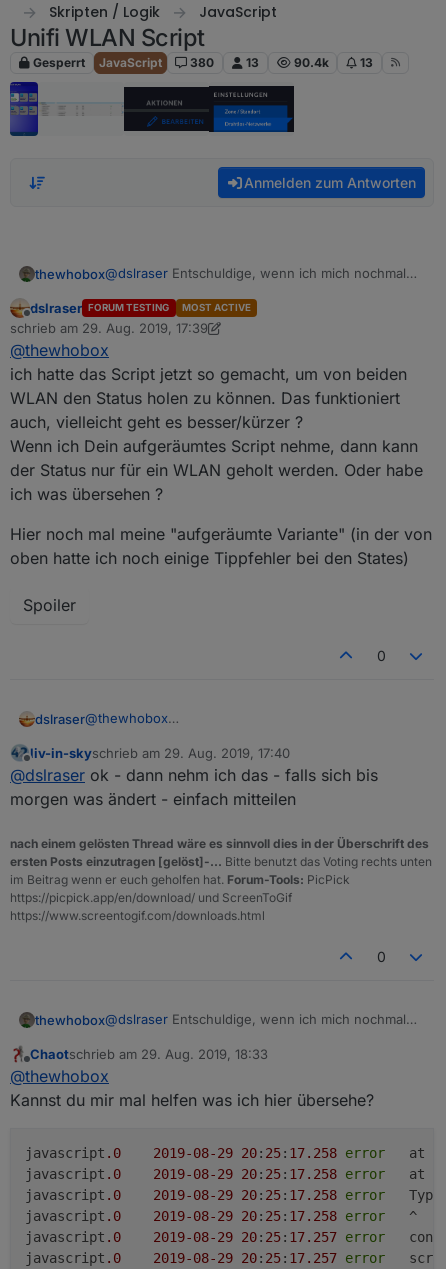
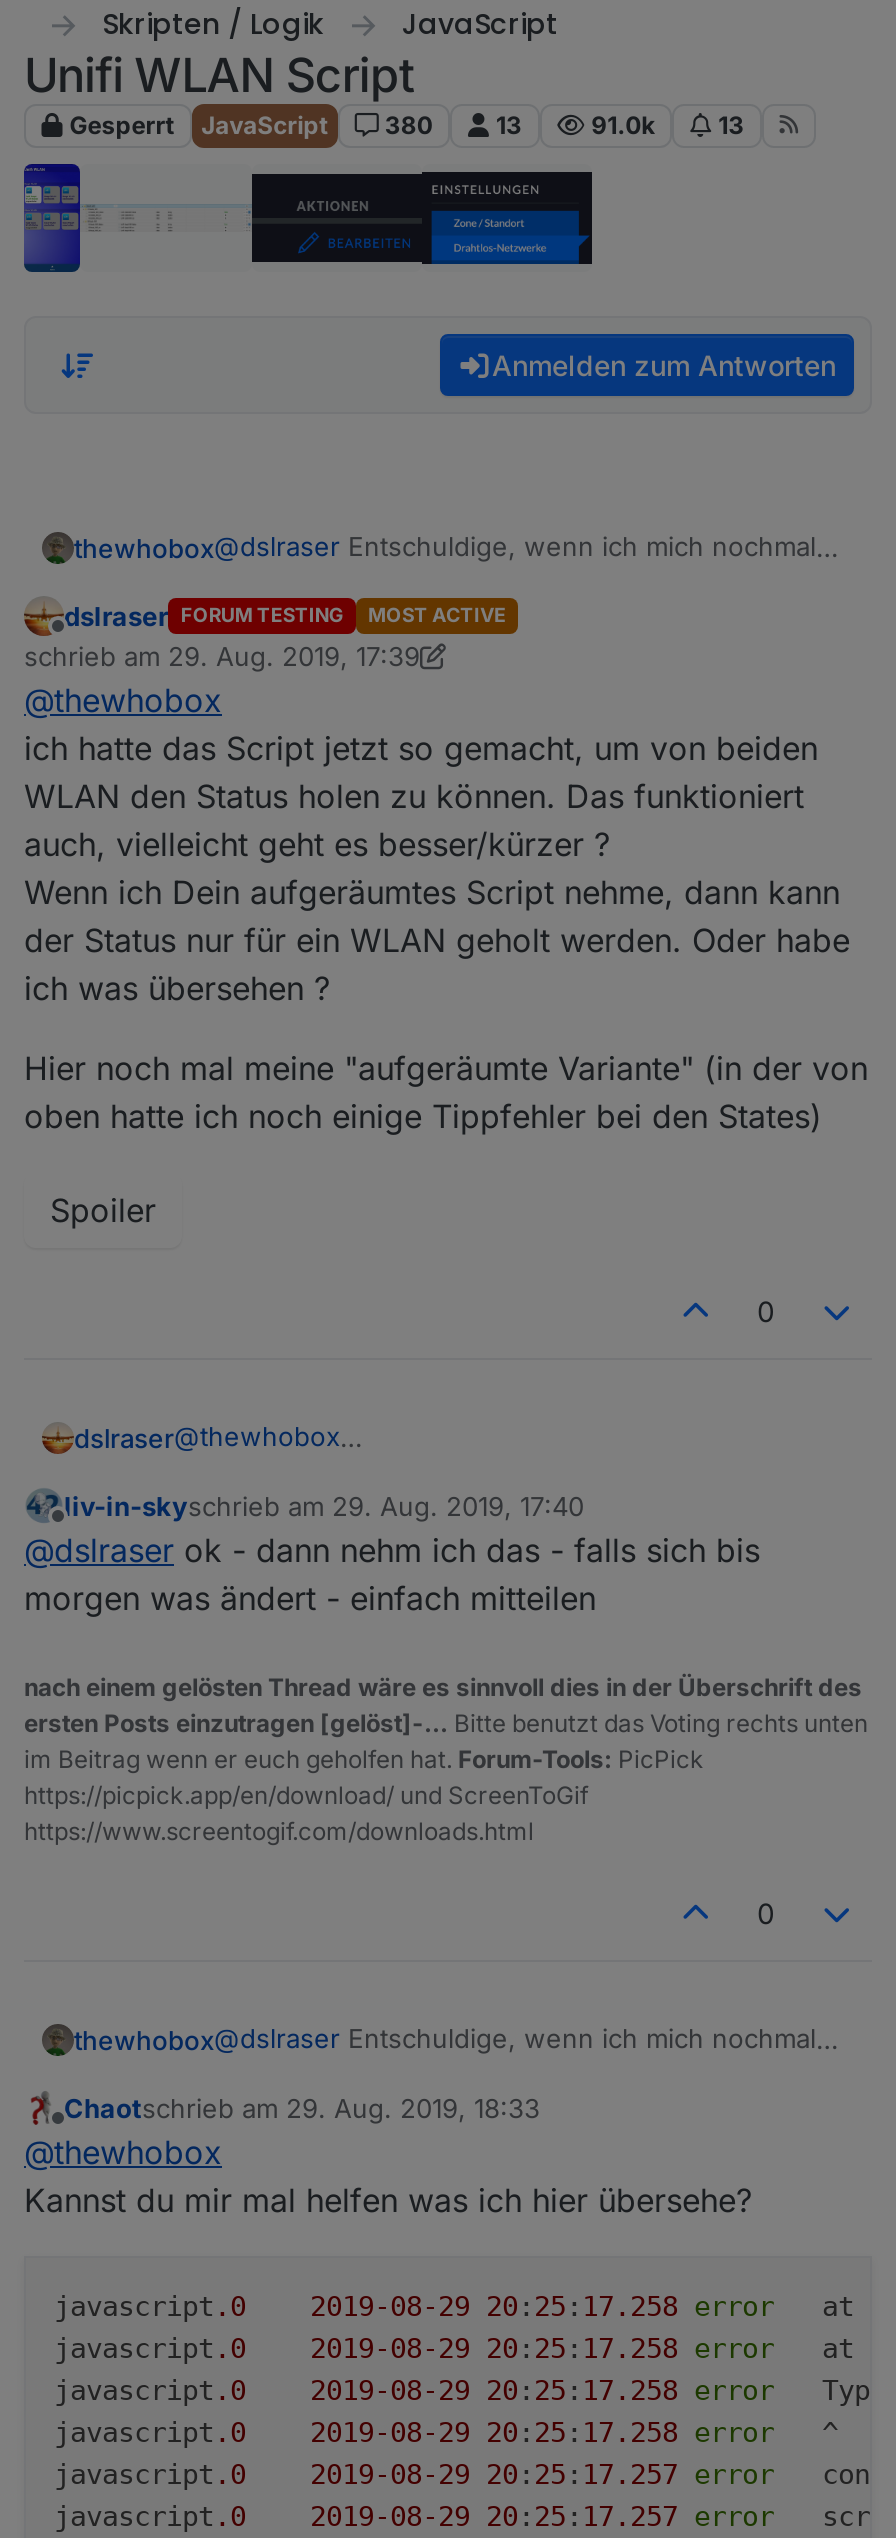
[294,55,329,70] 90.4k -> [591,110,655,140] 91.0k

